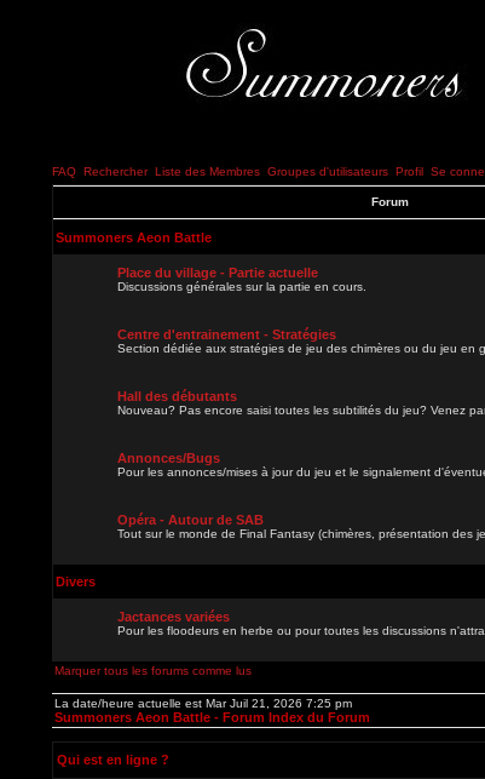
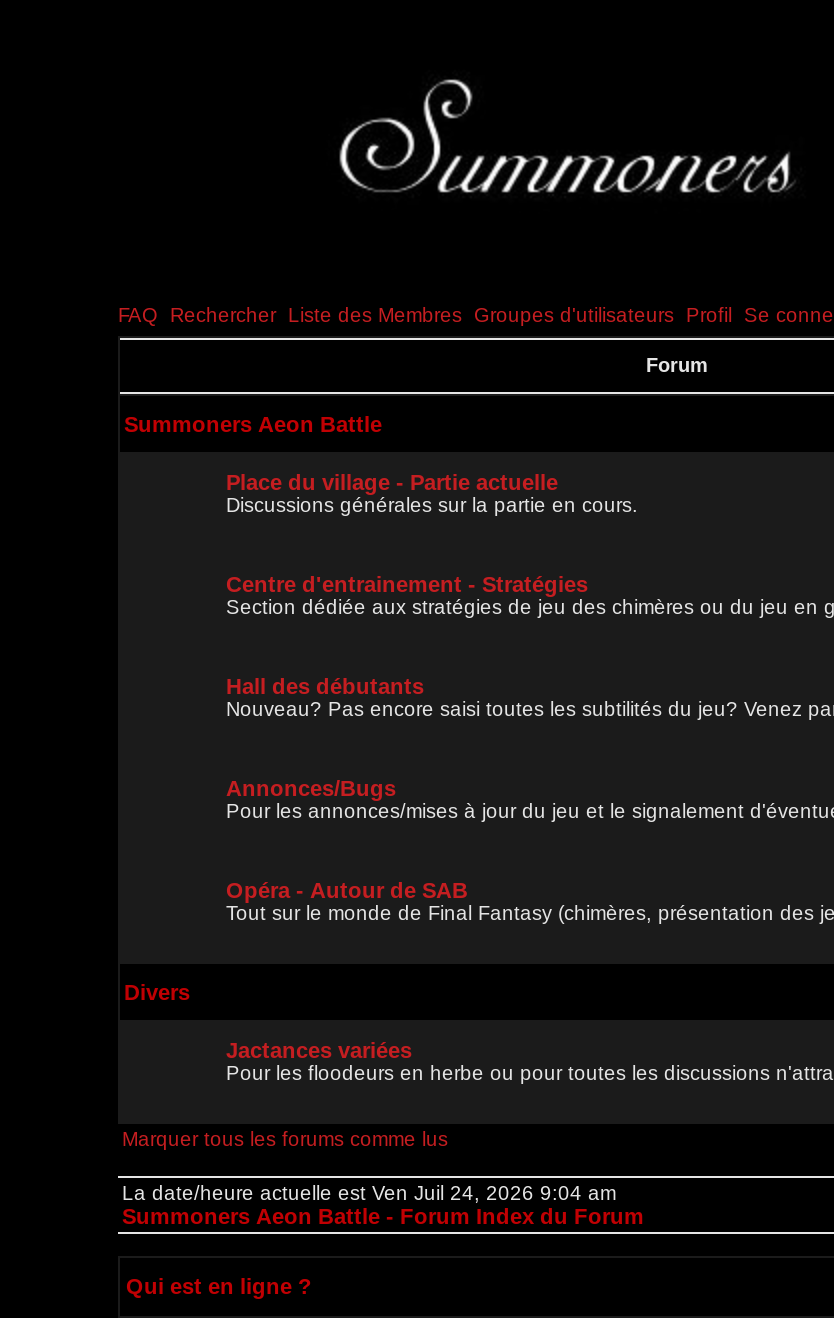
[54,697,352,710] La date/heure actuelle est Mar Juil 21, 2026 7:25 pm -> [122,1182,616,1204] La date/heure actuelle est Ven Juil 24, 2026 9:04 am

